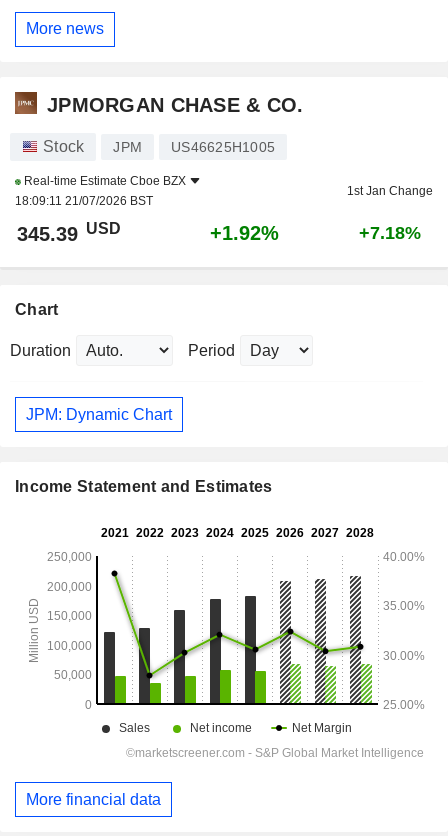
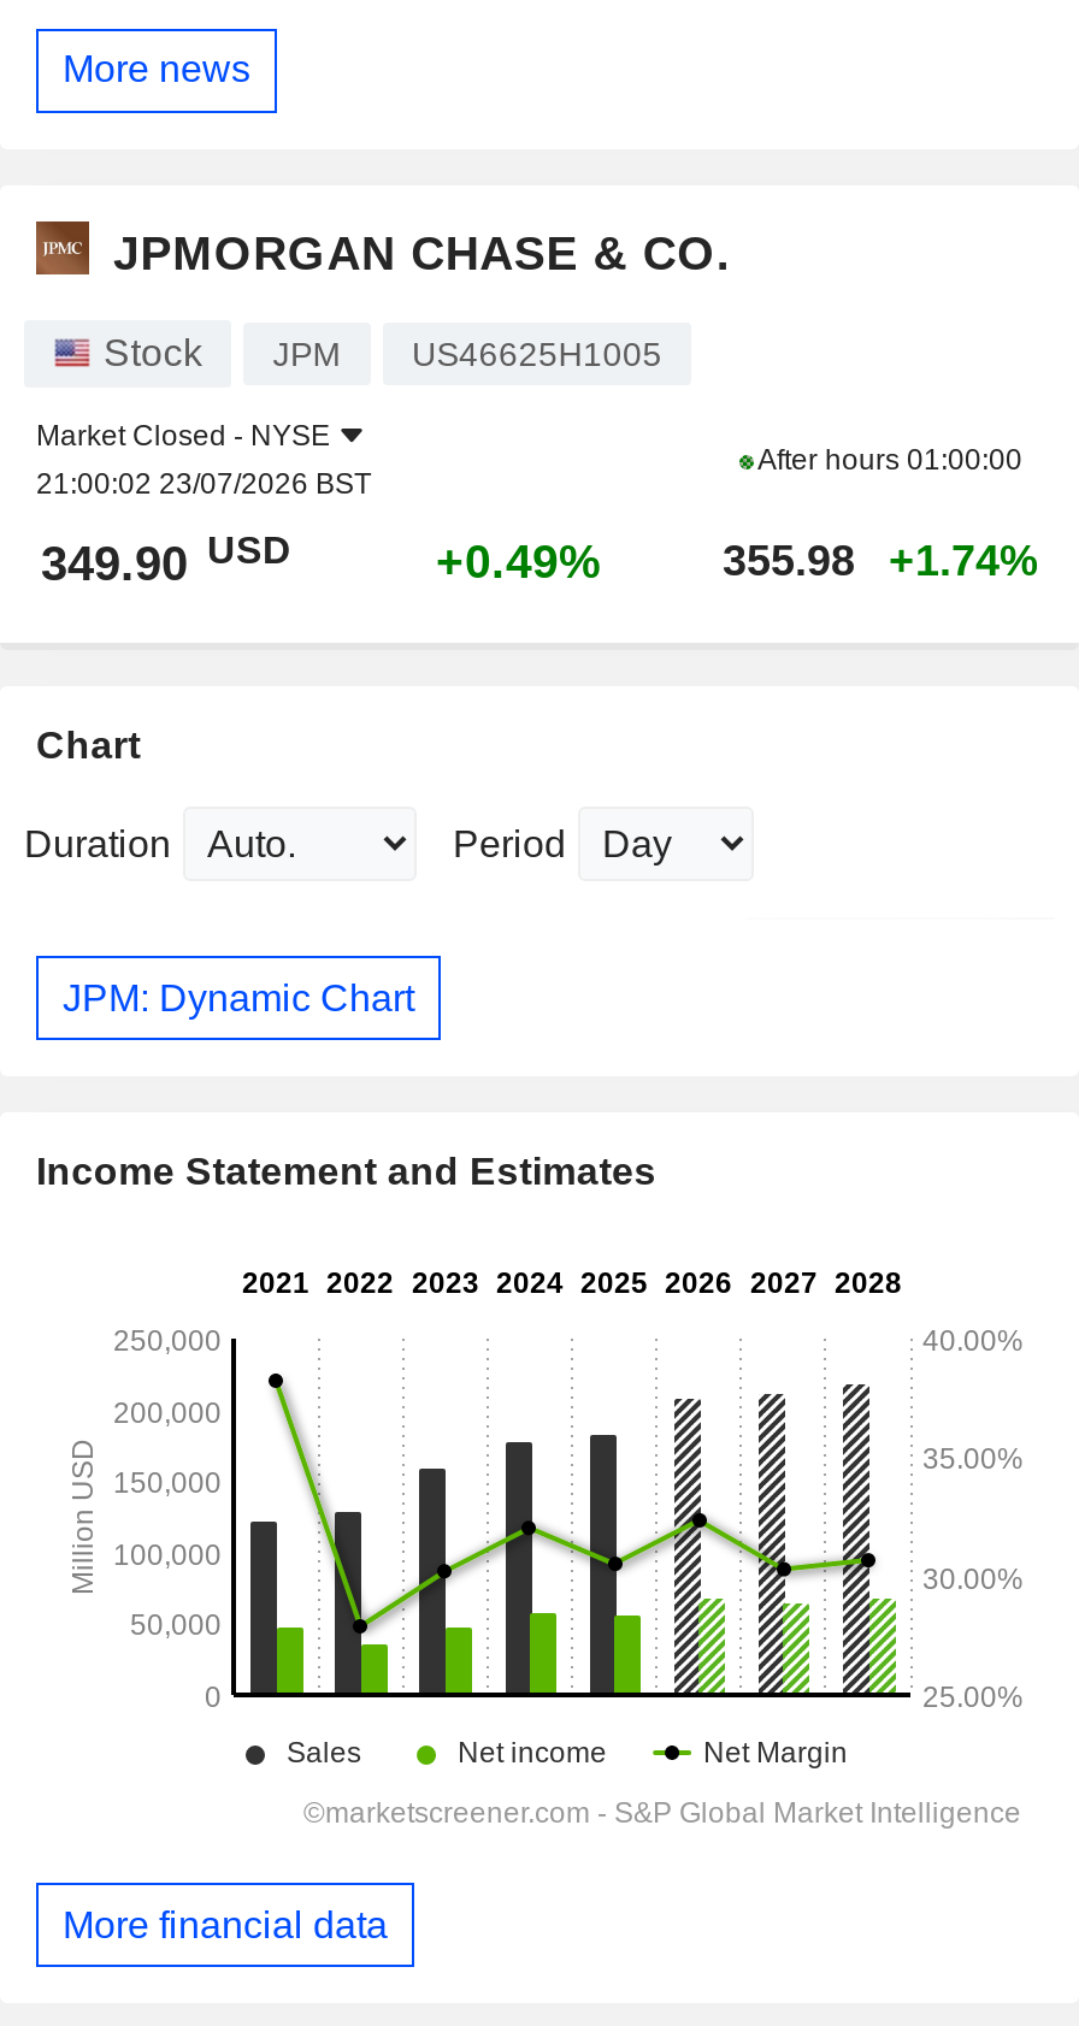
[15,174,186,208] Real-time Estimate Cboe BZX | 18:09:11 21/07/2026 BST -> [36,419,371,501] Market Closed - NYSE | 21:00:02 23/07/2026 BST
[347,184,433,198] 1st Jan Change -> [753,443,1022,477] After hours 01:00:00
[17,220,421,245] 345.39 USD | +1.92% | +7.18% -> [41,529,1038,590] 349.90 USD | +0.49% | 355.98 | +1.74%

